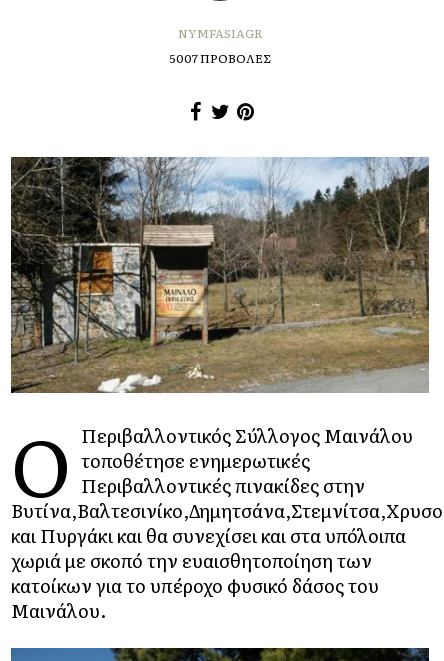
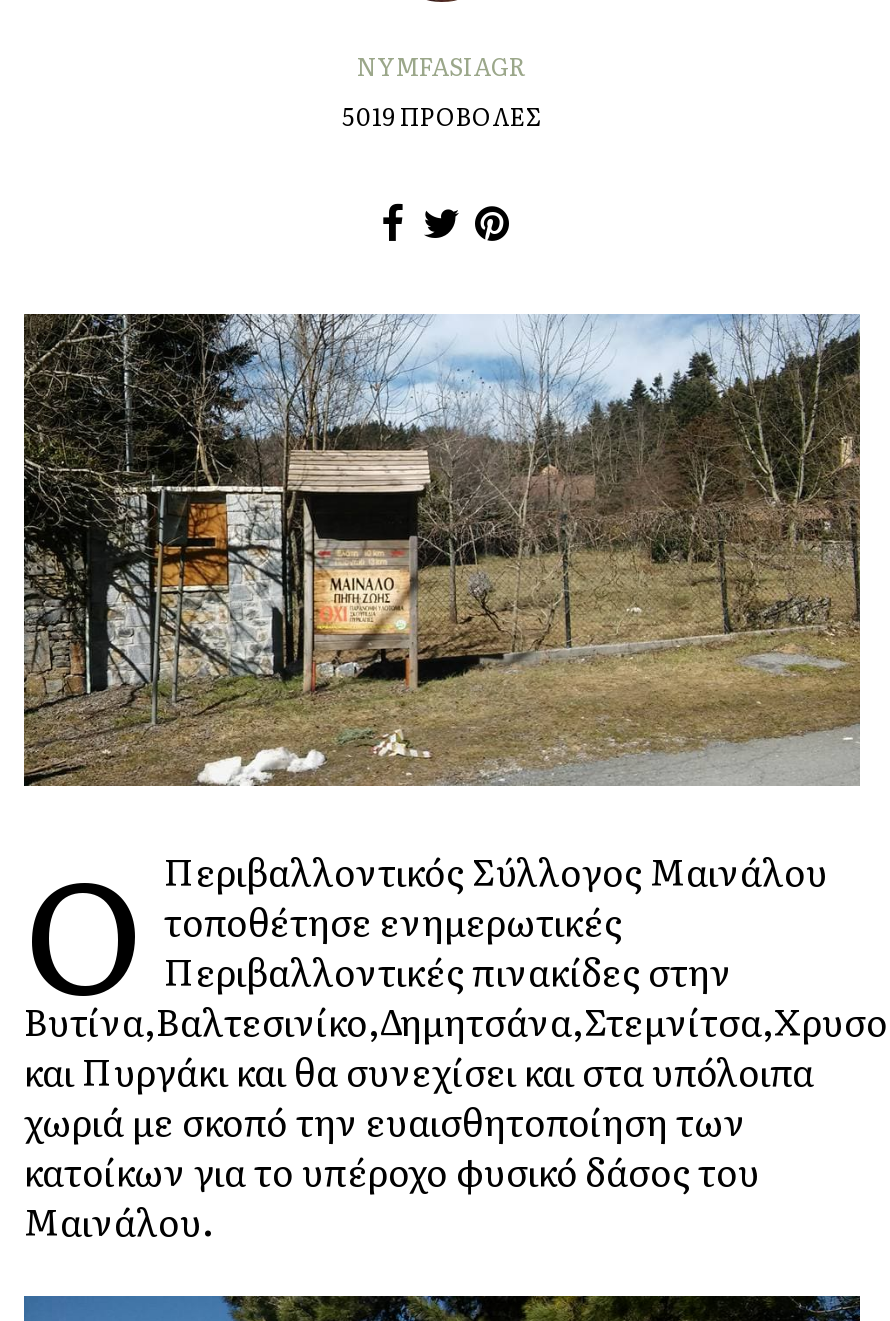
[169,49,271,67] 5007 ΠΡΟΒΟΛΕΣ -> [342,98,542,134] 5019 ΠΡΟΒΟΛΕΣ

